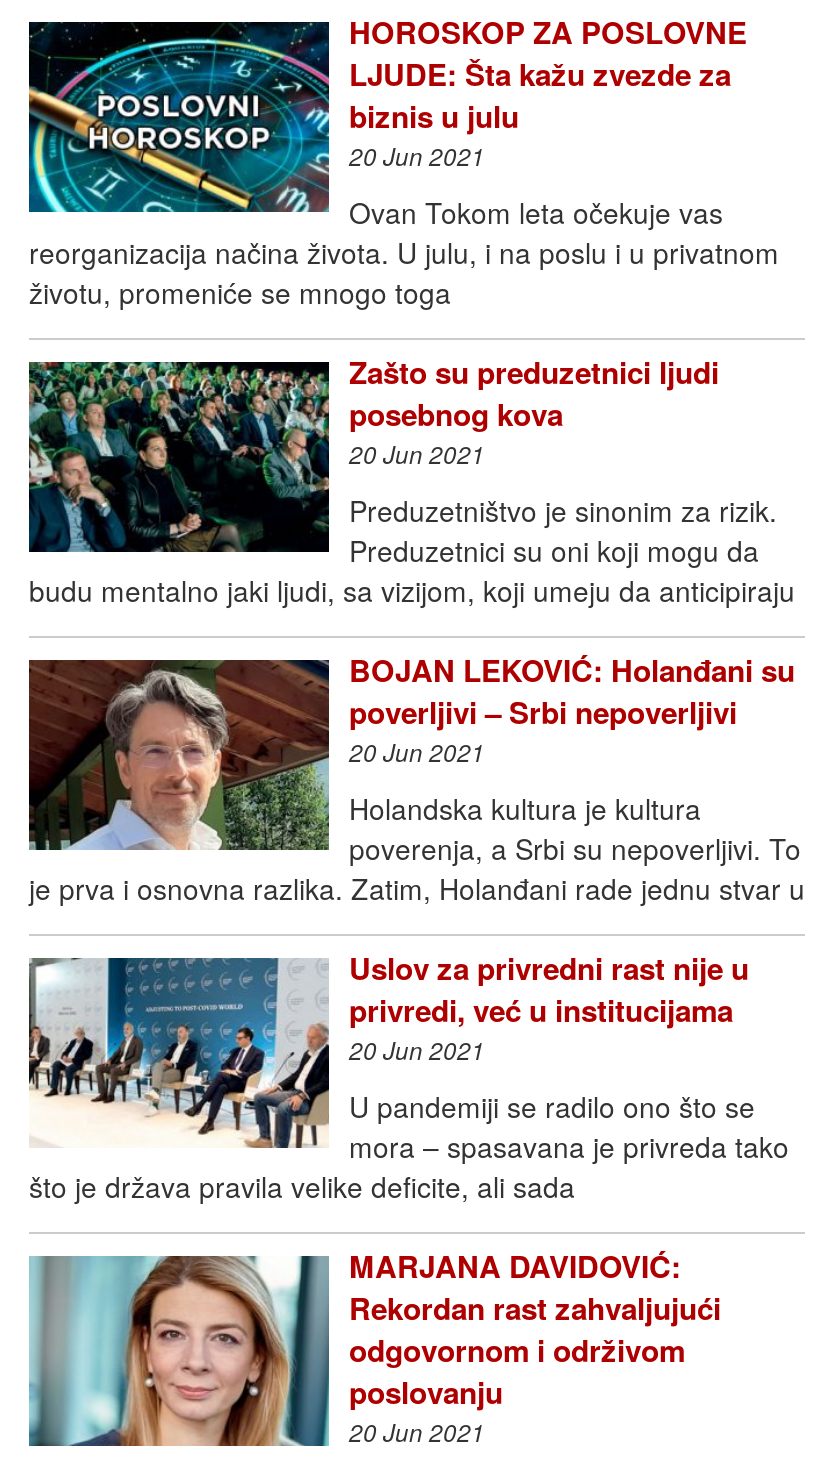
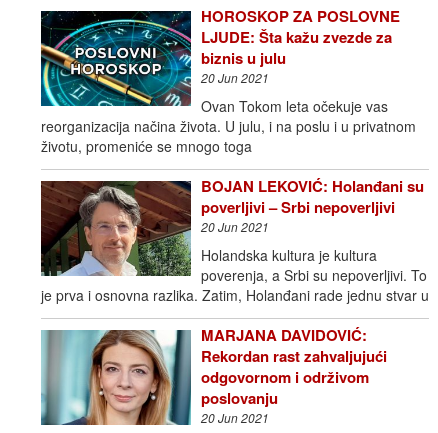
[27,349,795,609] [image] | Zašto su preduzetnici ljudi | posebnog kova | 20 Jun 2021 | Preduzetništvo je sinonim za rizik. | Preduzetnici su oni koji mogu da | budu mentalno jaki ljudi, sa vizijom, koji umeju da anticipiraju -> none
[29,945,789,1205] [image] | Uslov za privredni rast nije u | privredi, već u institucijama | 20 Jun 2021 | U pandemiji se radilo ono što se | mora – spasavana je privreda tako | što je država pravila velike deficite, ali sada -> none

